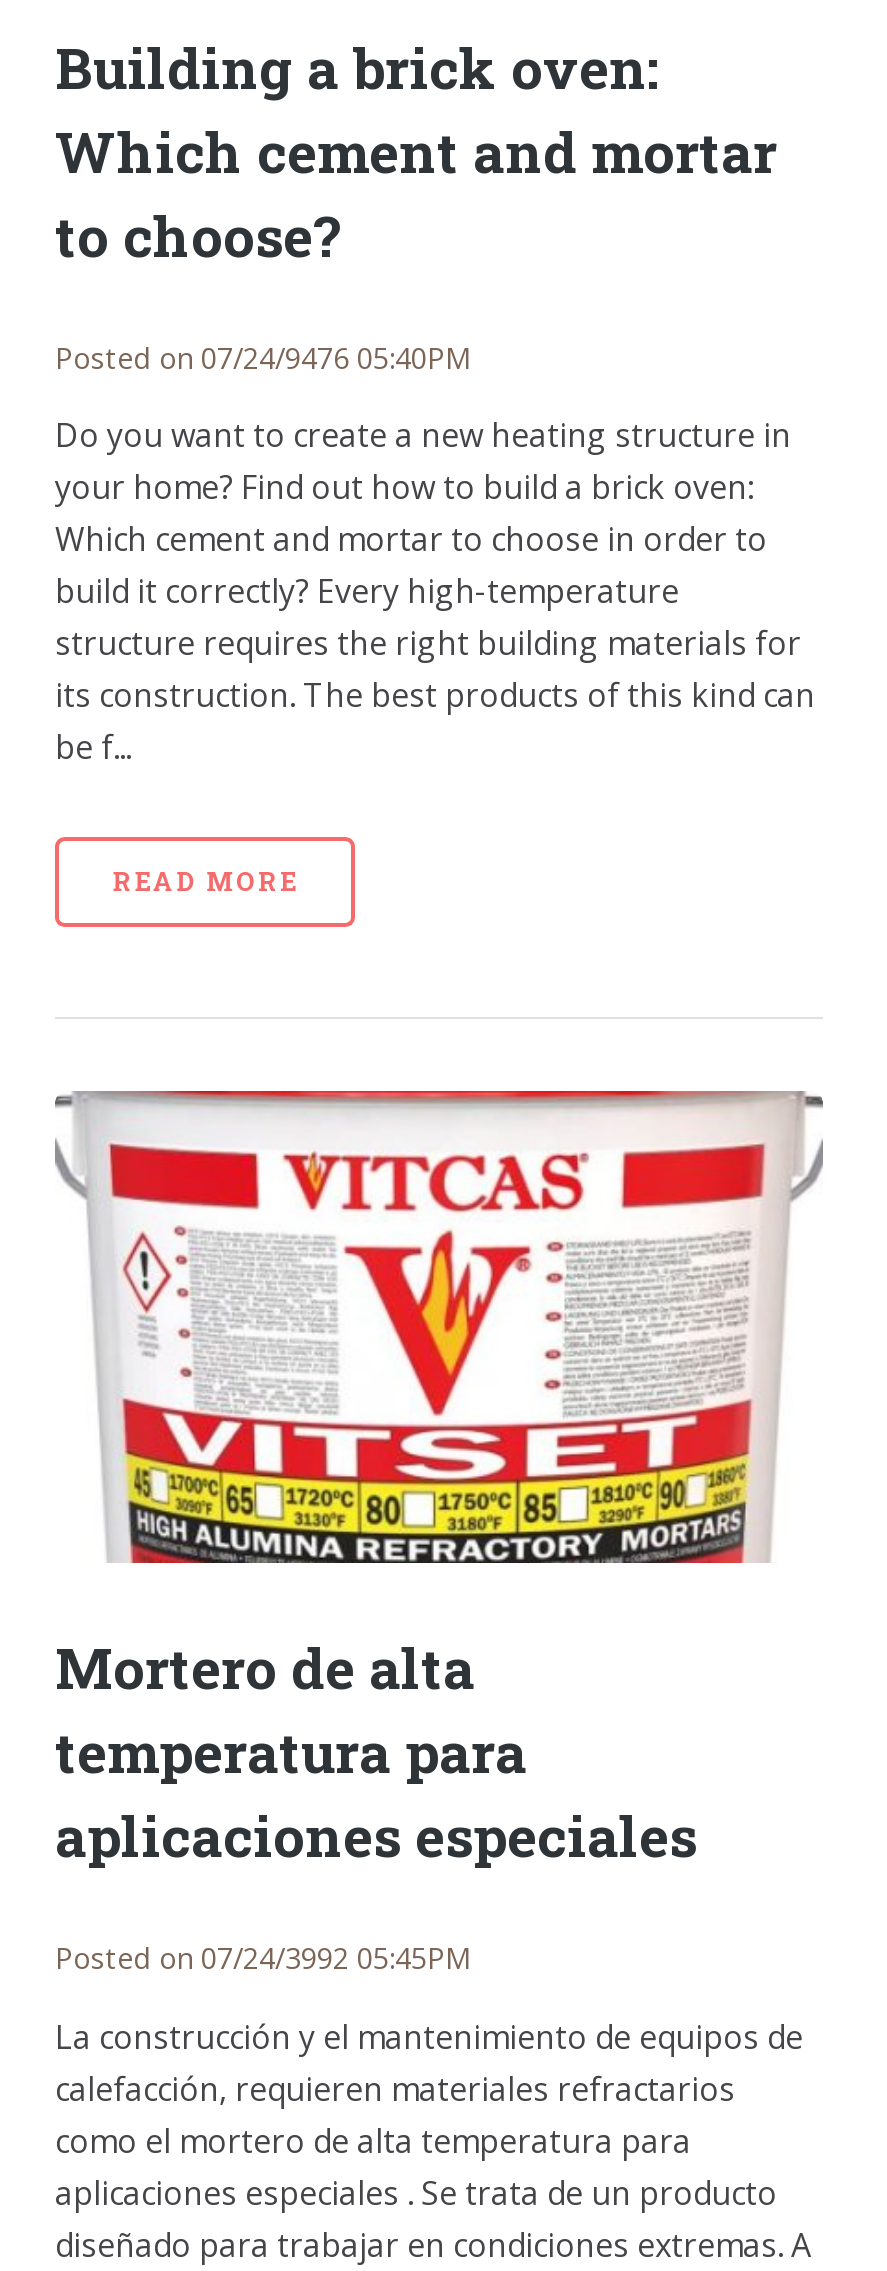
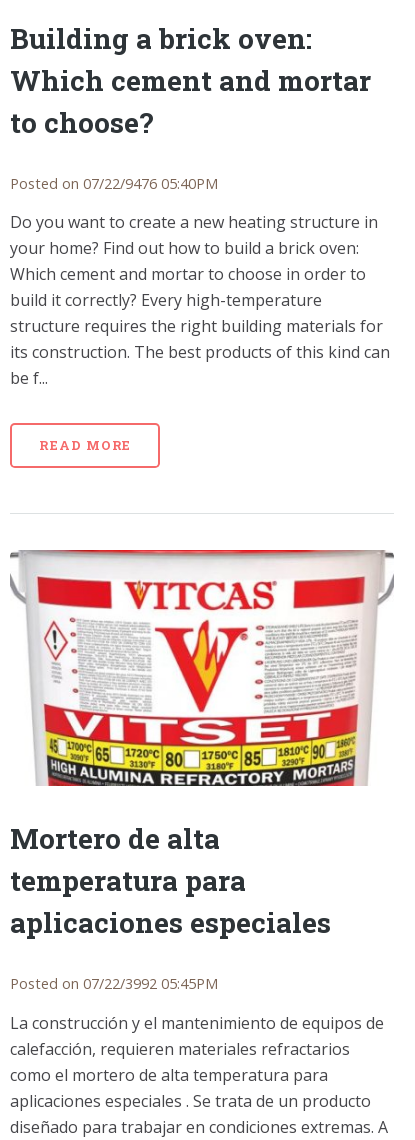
[55,339,471,377] Posted on 07/24/9476 05:40PM -> [10,174,218,193] Posted on 07/22/9476 05:40PM
[55,1939,471,1977] Posted on 07/24/3992 05:45PM -> [10,974,218,993] Posted on 07/22/3992 05:45PM

